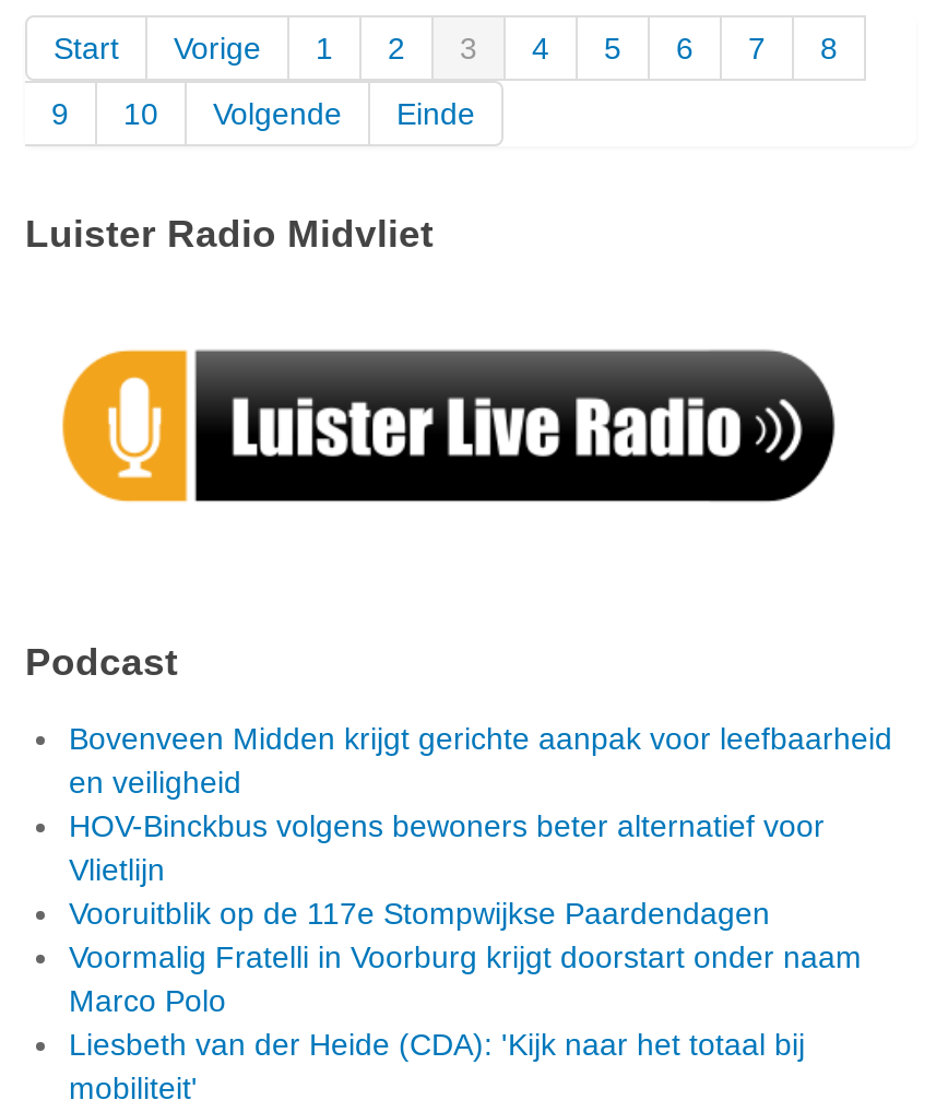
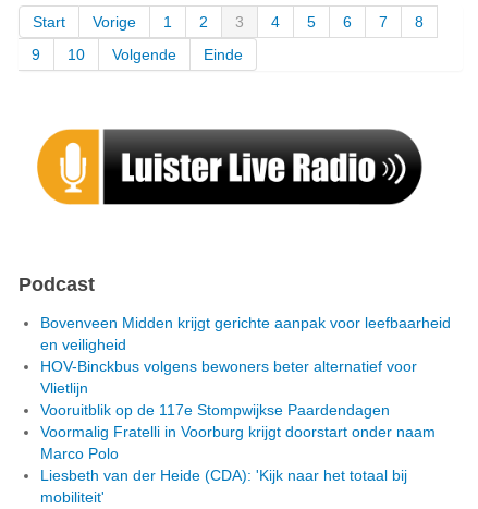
[25,212,434,256] Luister Radio Midvliet -> none

